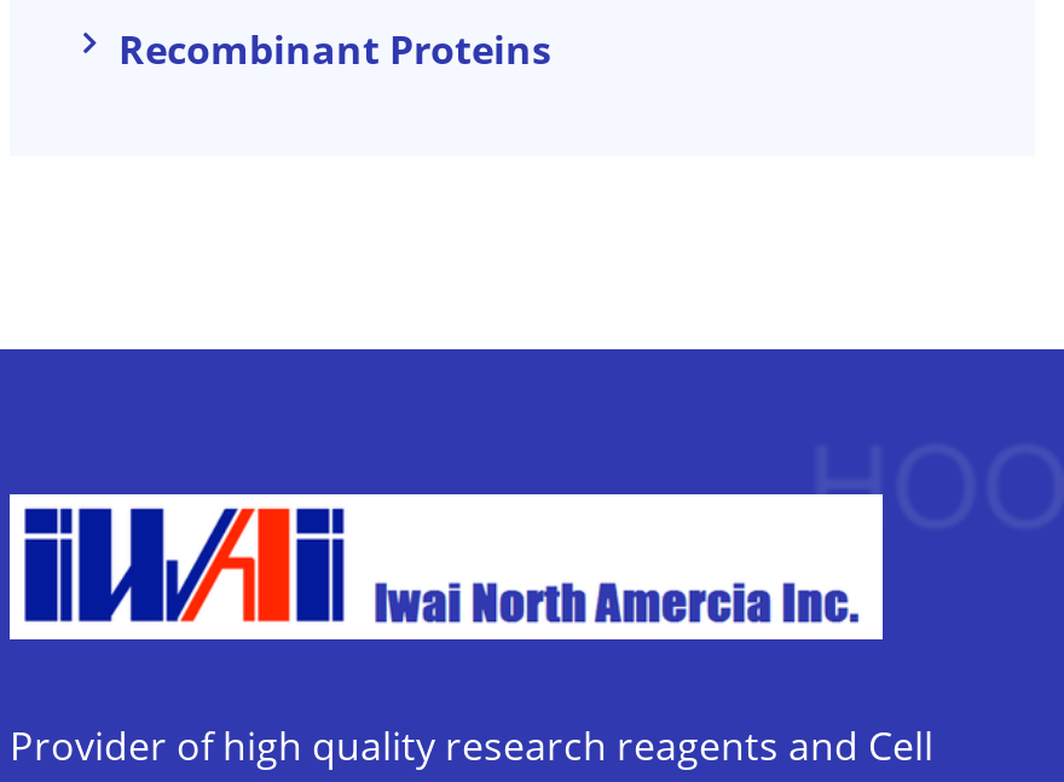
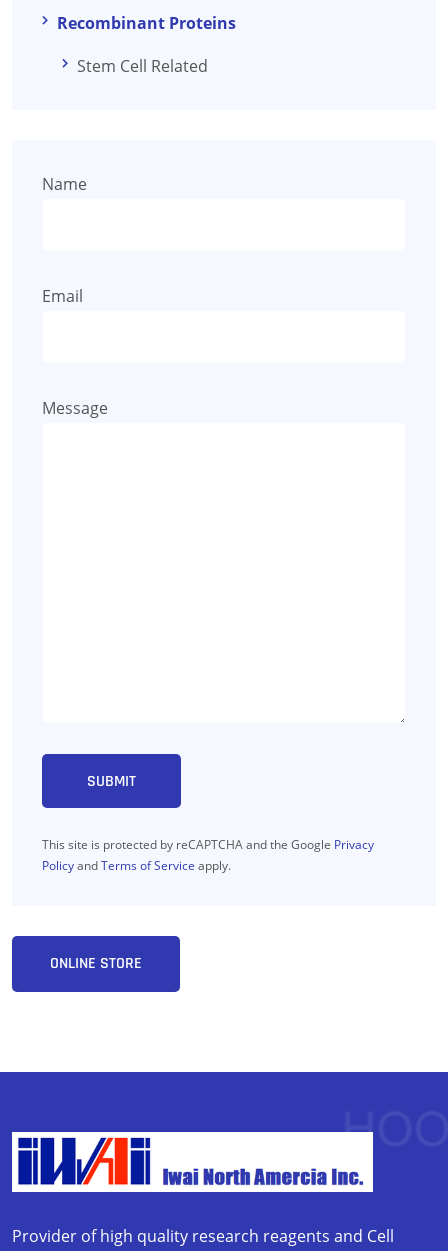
none -> [41,753,374,874] [image] | This site is protected by reCAPTCHA and the Google Privacy | Policy and Terms of Service apply.
none -> [42,173,87,195] Name
none -> [42,285,83,307] Email
none -> [42,397,108,419] Message
none -> [50,953,142,974] ONLINE STORE
none -> [77,55,208,77] Stem Cell Related

